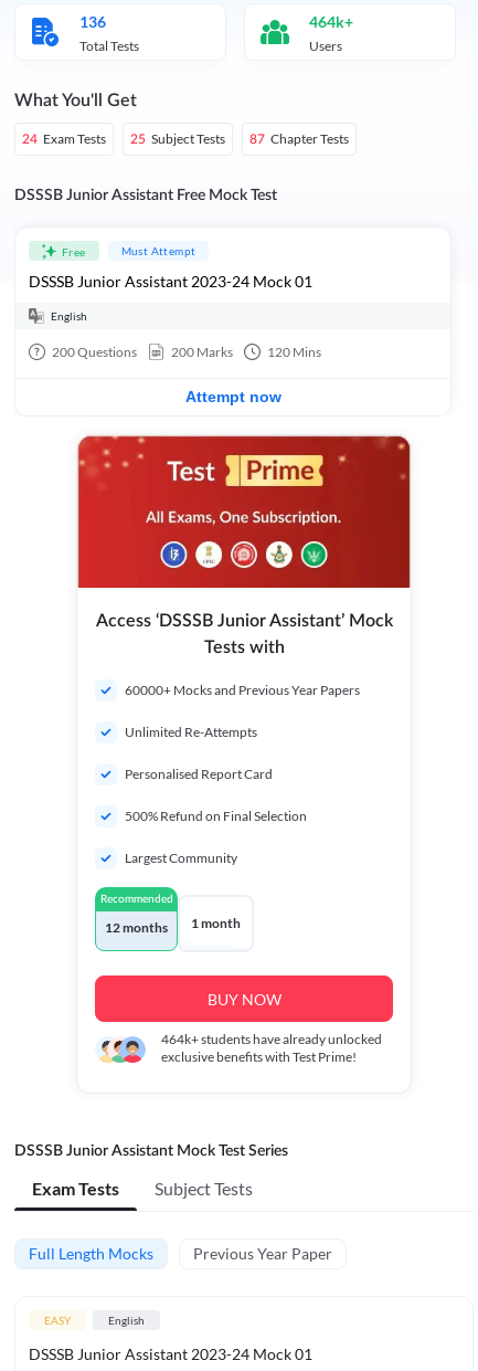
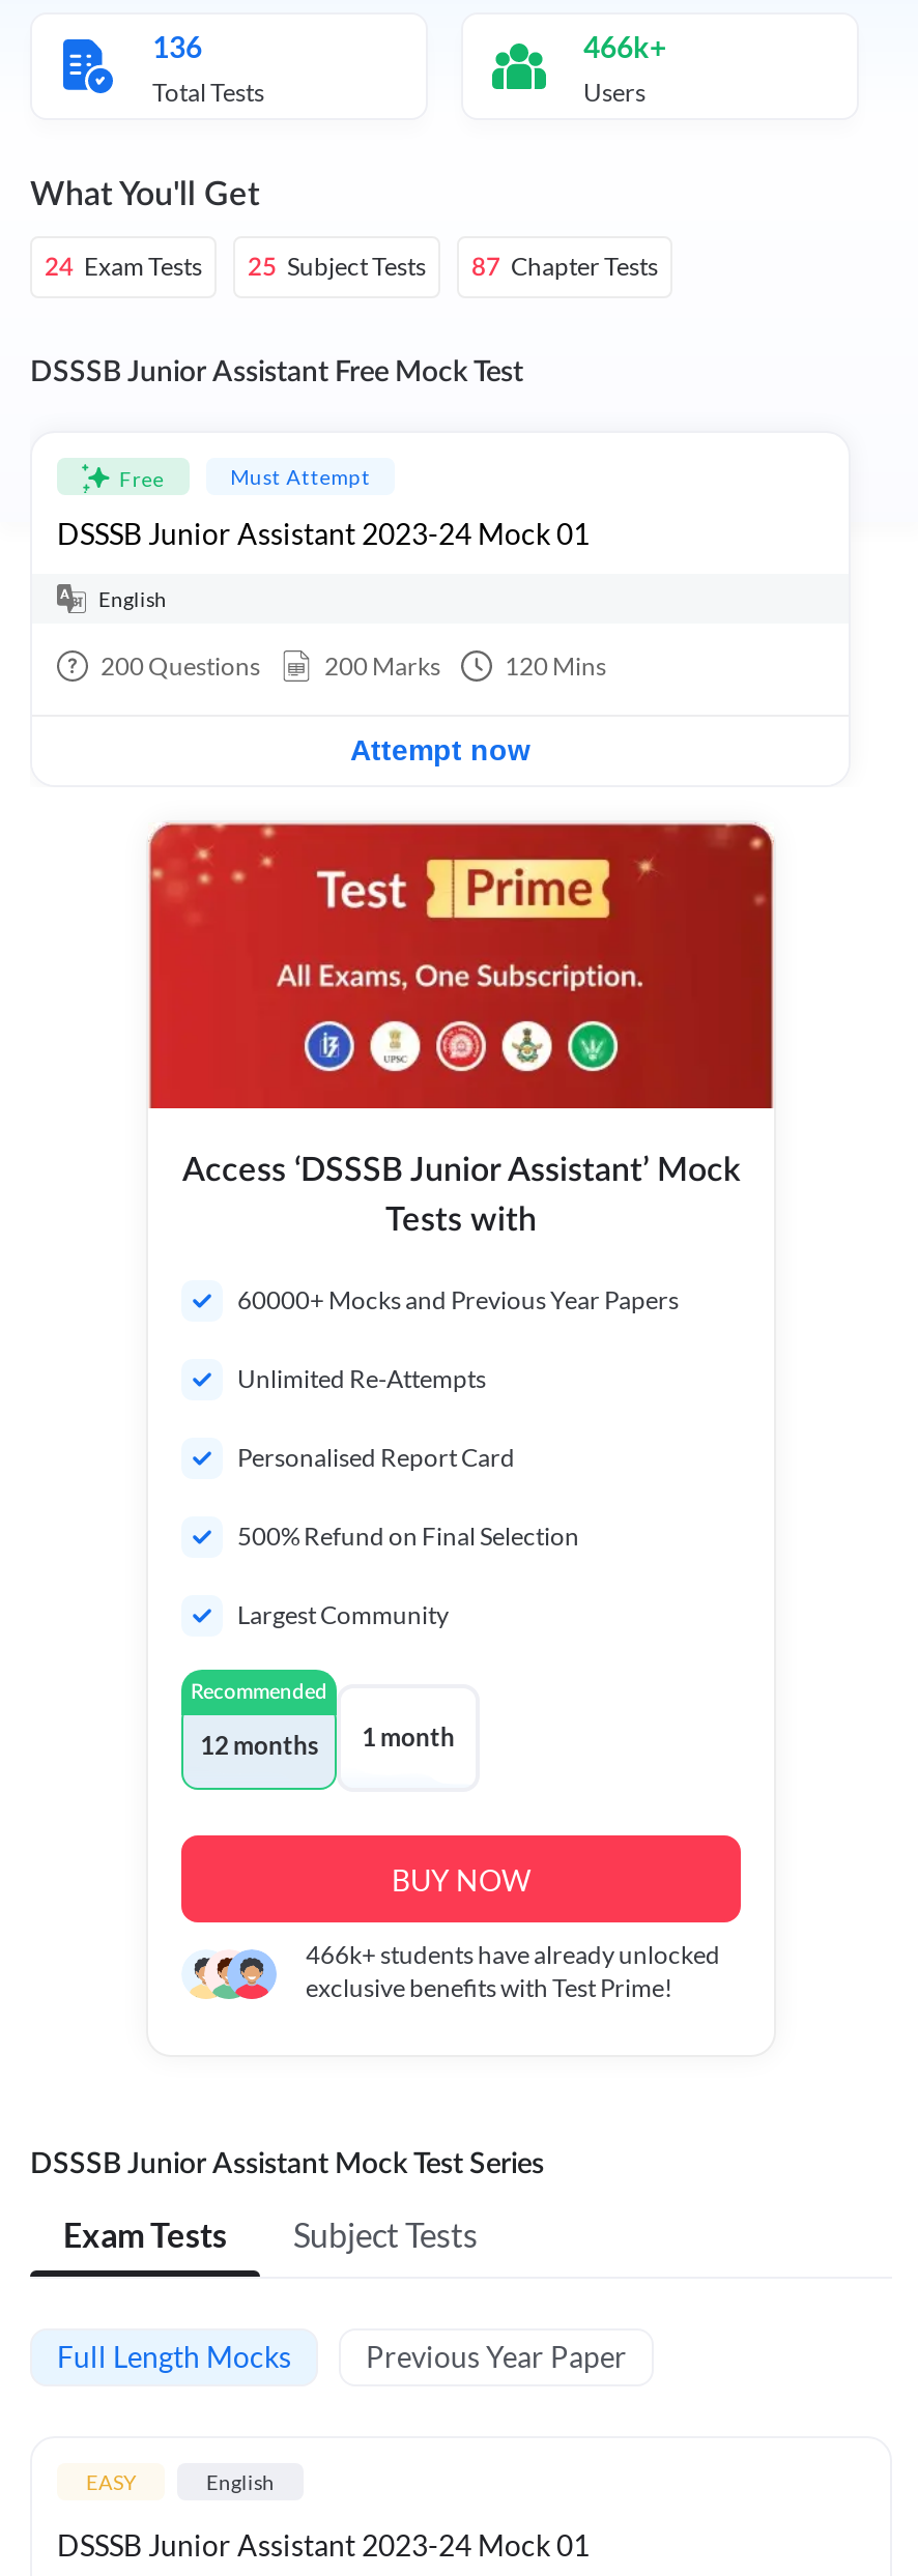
[309,12,353,31] 464k+ -> [583,29,666,64] 466k+
[161,1031,382,1047] 464k+ students have already unlocked -> [306,1939,720,1970] 466k+ students have already unlocked

